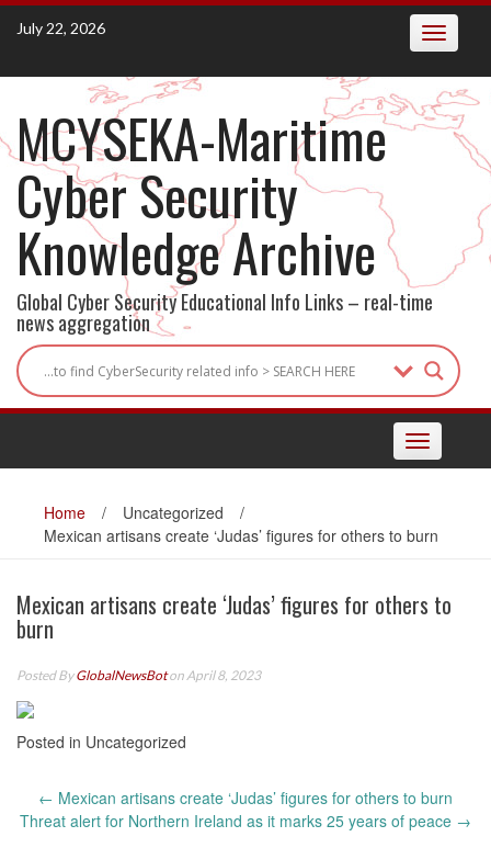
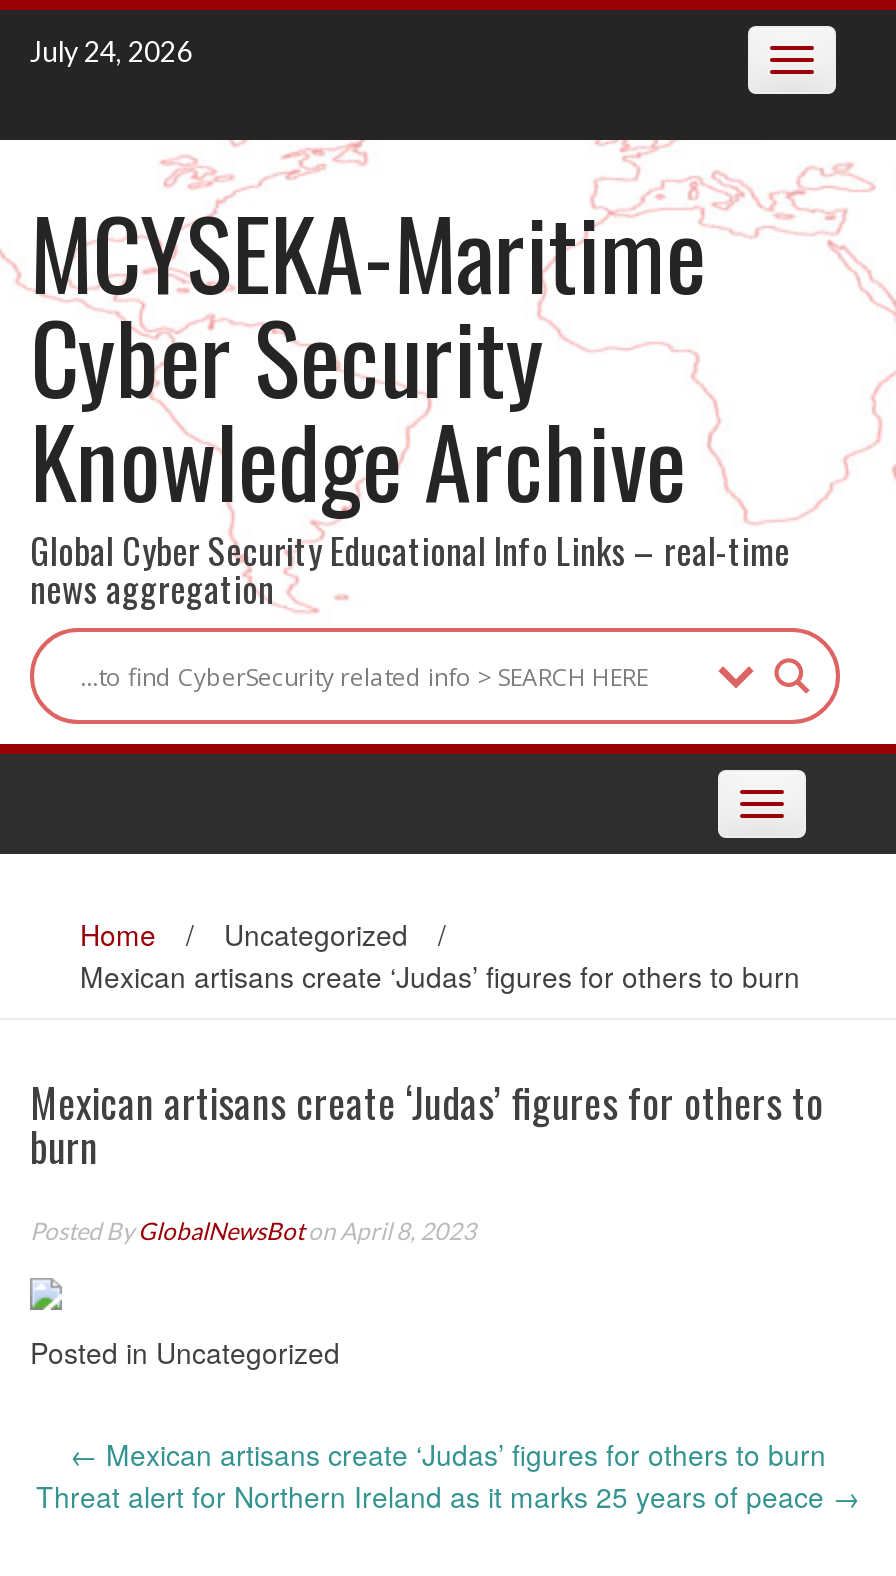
[16,19,105,37] July 22, 2026 -> [30,34,192,68] July 24, 2026

